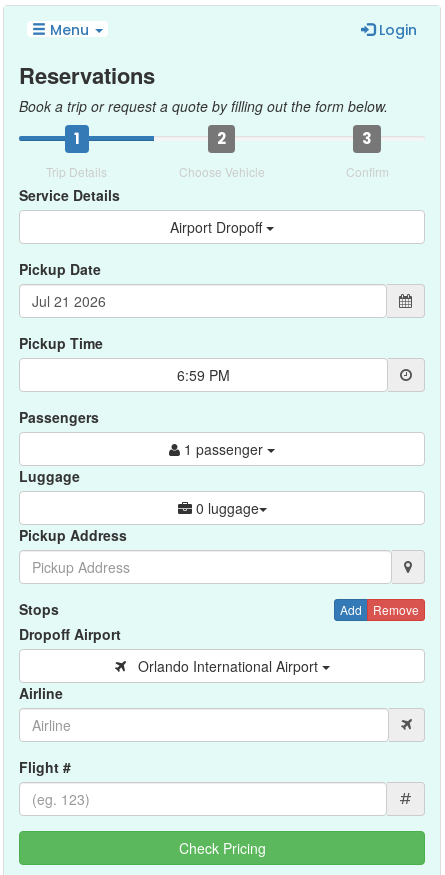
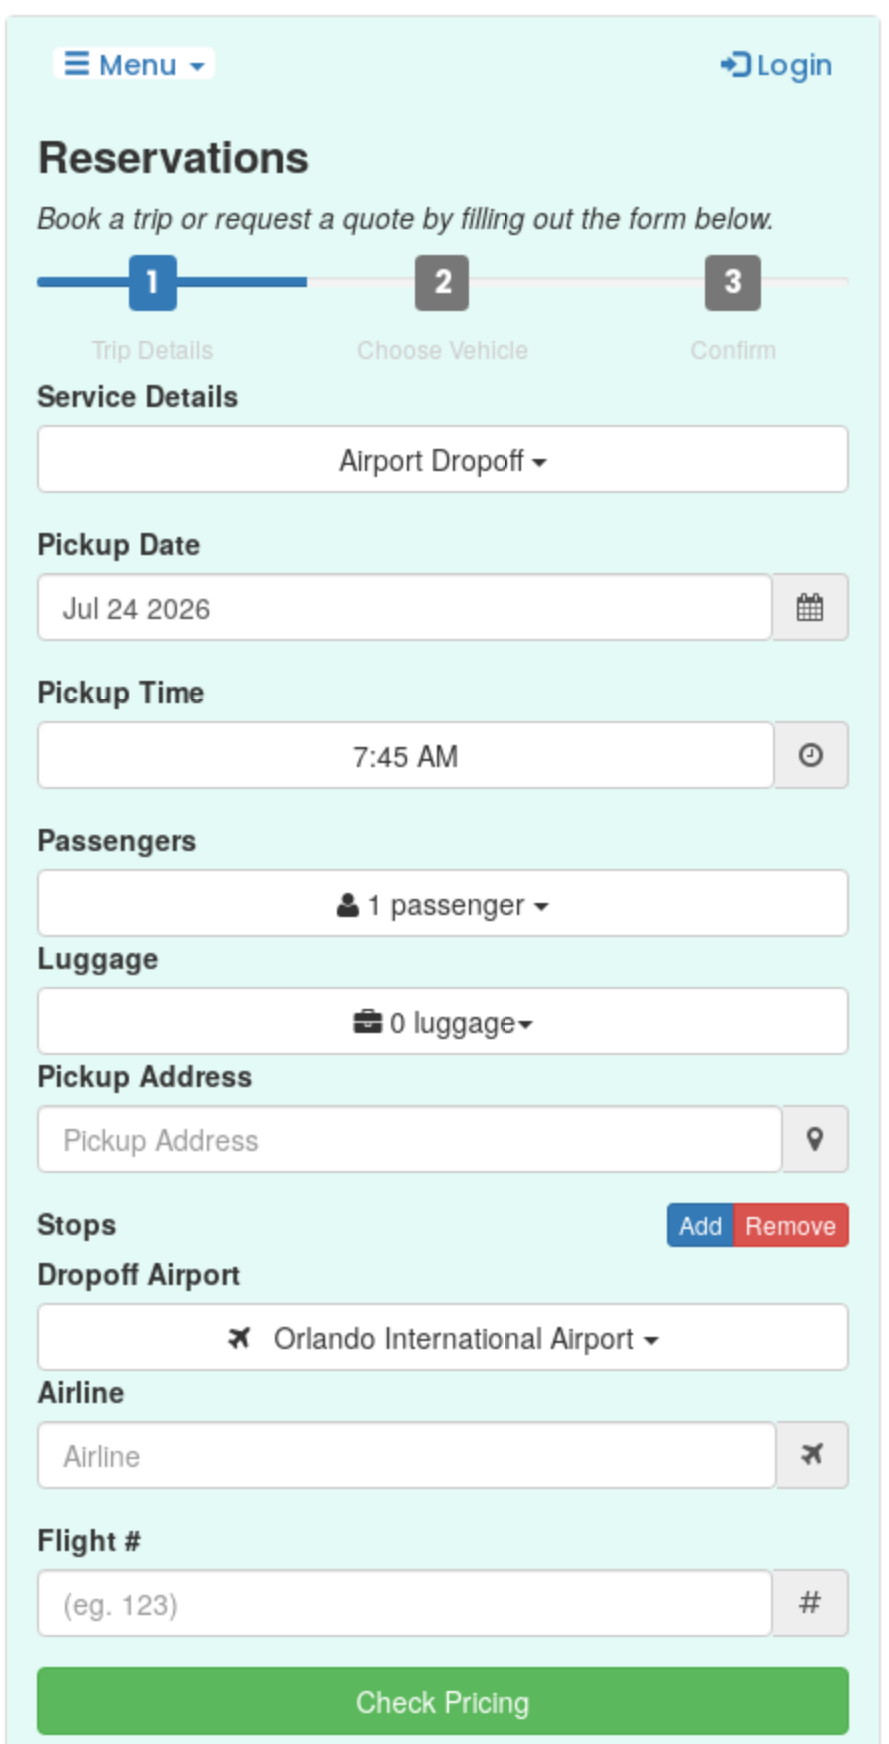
[177,365,230,385] 6:59 PM -> [353,735,459,775] 7:45 AM

